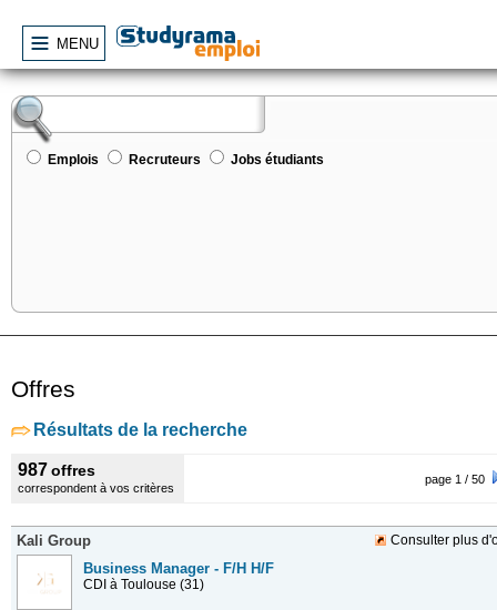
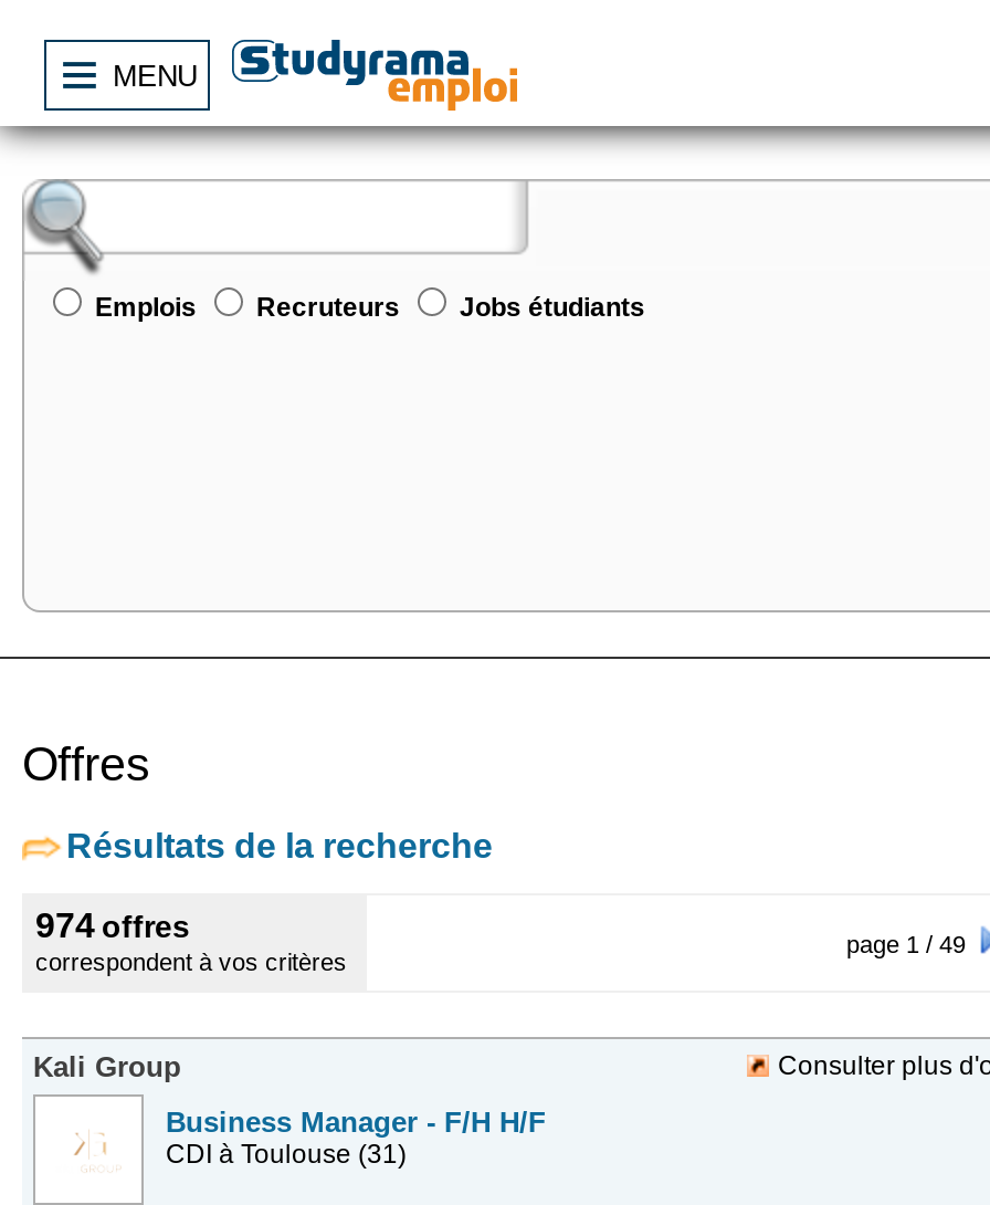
[18,460,95,479] 987 offres -> [35,907,190,944] 974 offres
[425,472,485,486] page 1 / 50 -> [846,931,966,957] page 1 / 49

